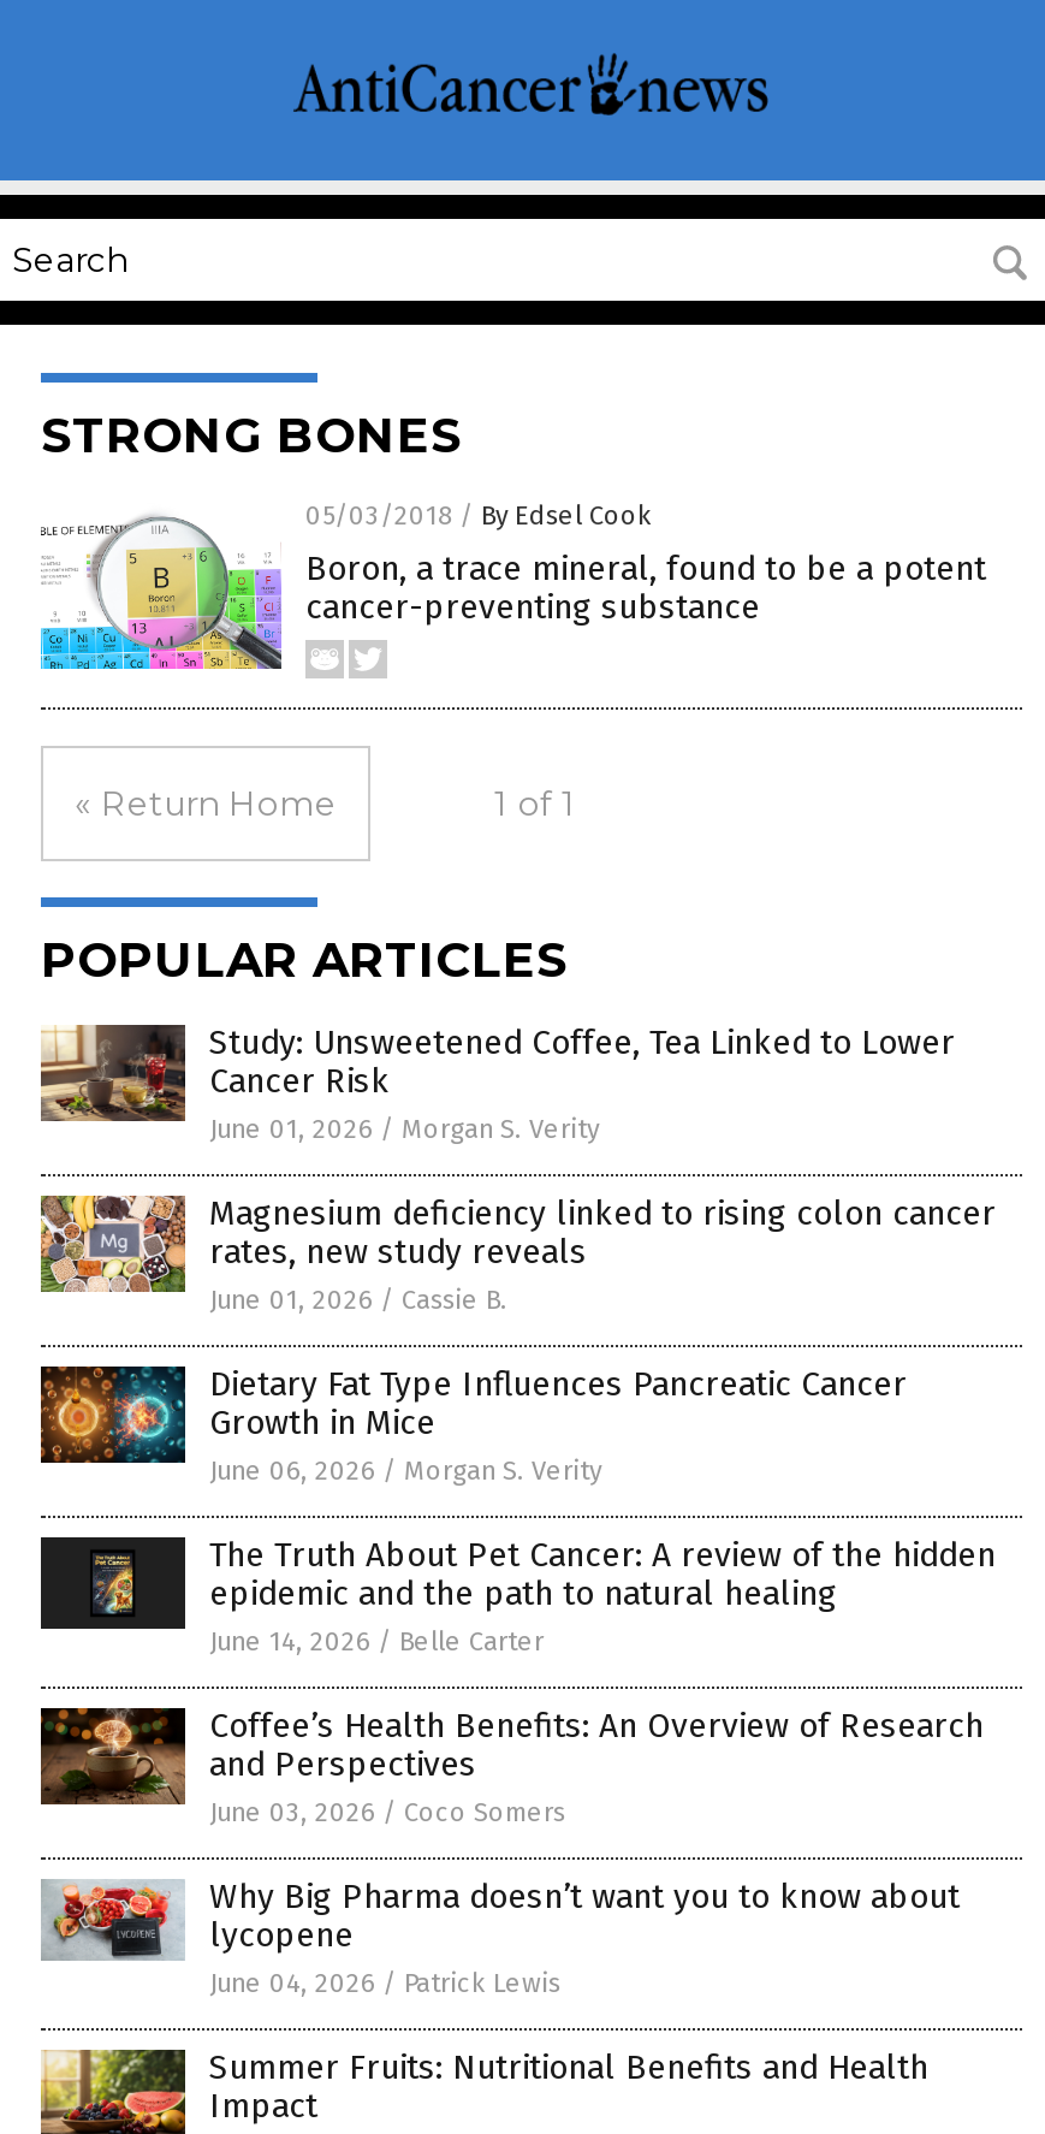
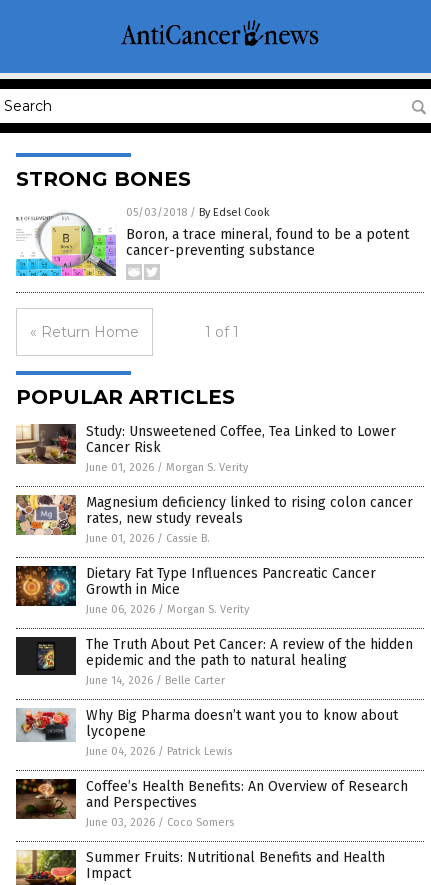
moved [41,1706,984,1828] -> [16,778,408,829]: [image] | Coffee’s Health Benefits: An Overview of Research | and Perspectives | June 03, 2026 / Coco Somers
moved [41,1867,960,1999] -> [16,703,398,758]: [image] | Why Big Pharma doesn’t want you to know about | lycopene | June 04, 2026 / Patrick Lewis

